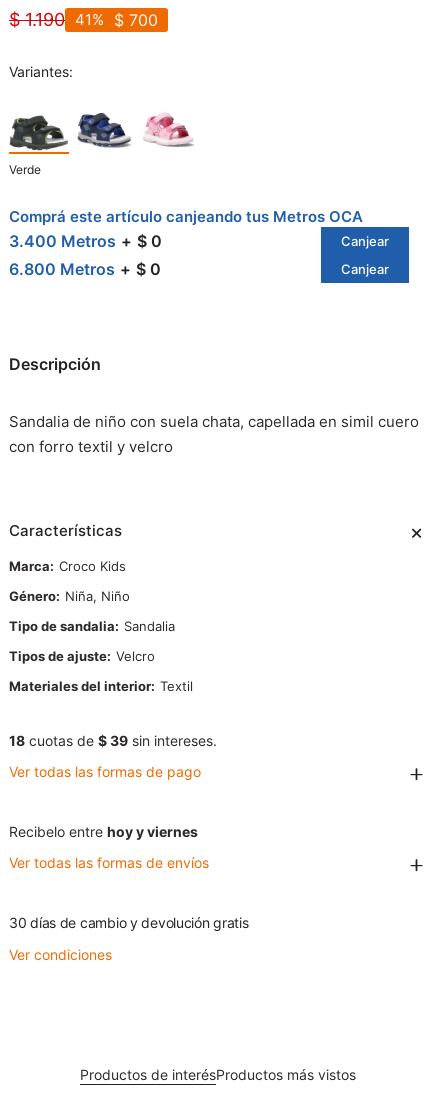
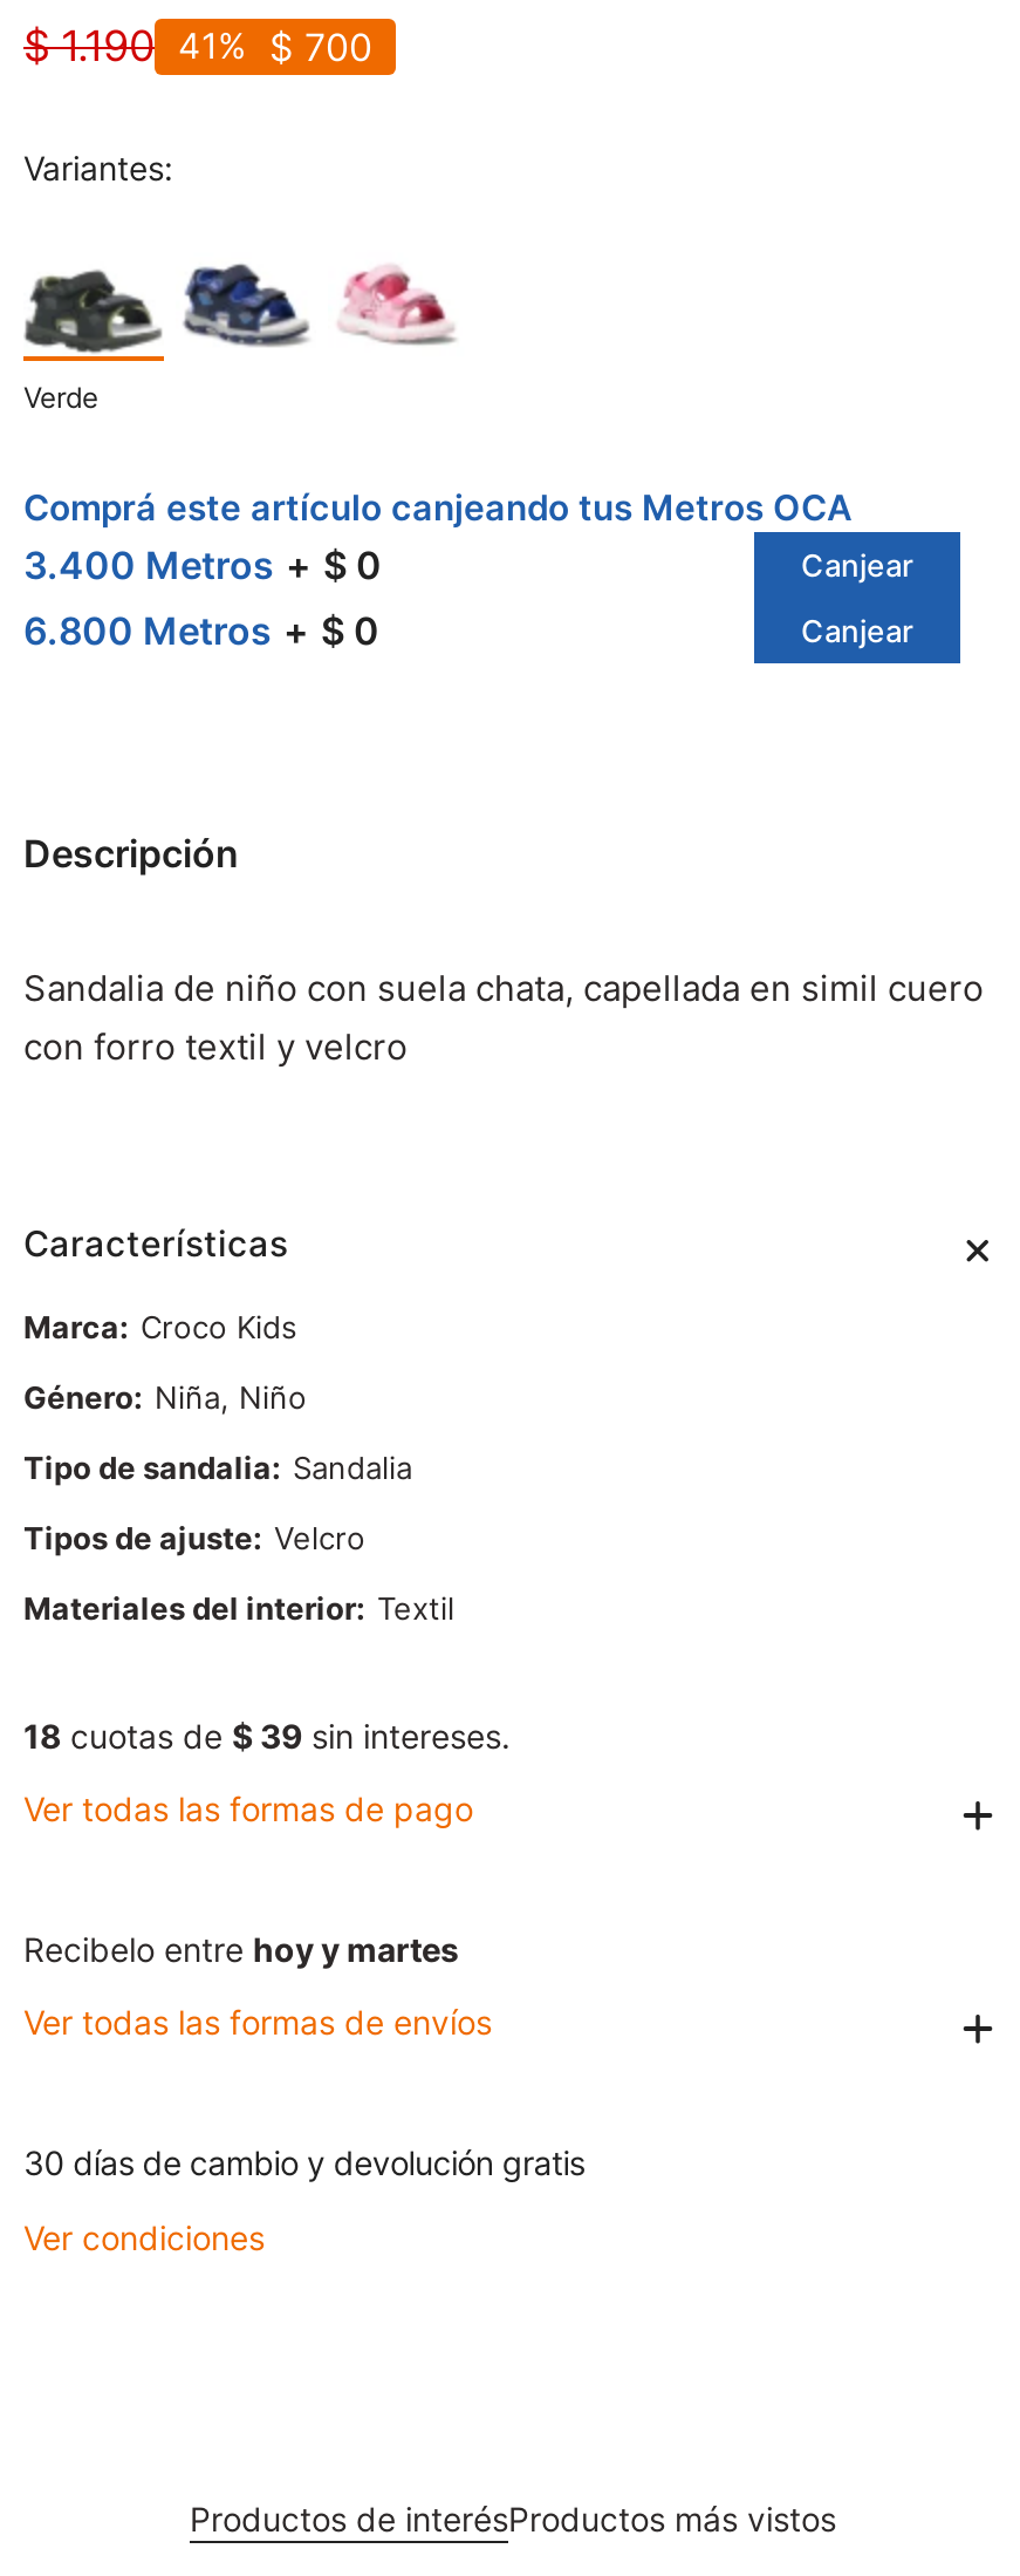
[9,823,198,840] Recibelo entre hoy y viernes -> [23,1929,459,1969] Recibelo entre hoy y martes

